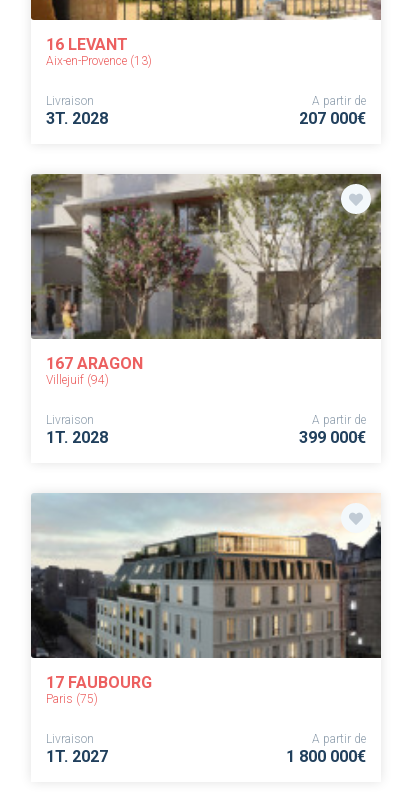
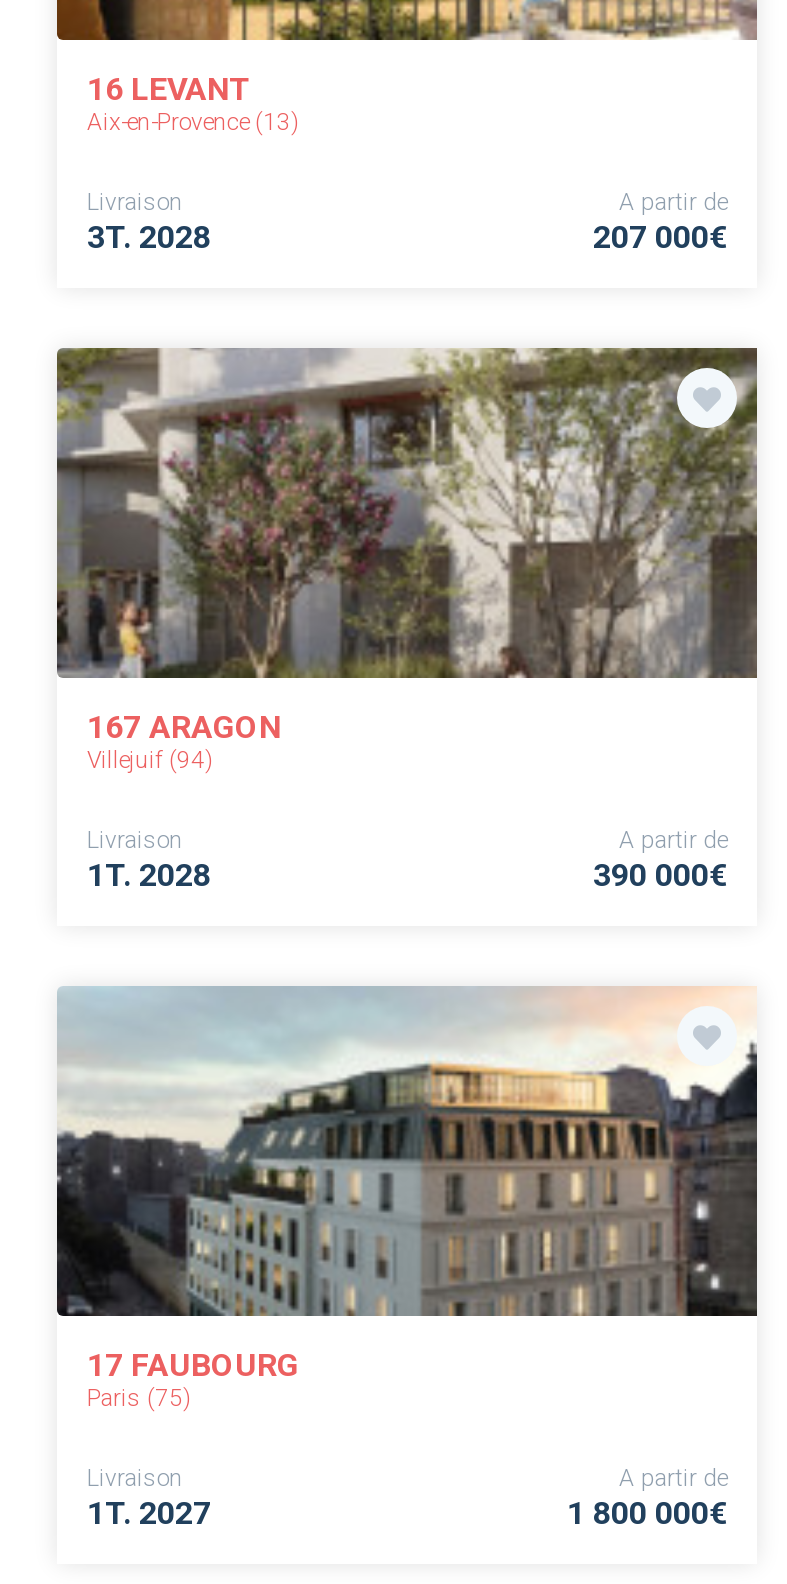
[299,428,366,447] 399 000€ -> [593,856,727,894] 390 000€

